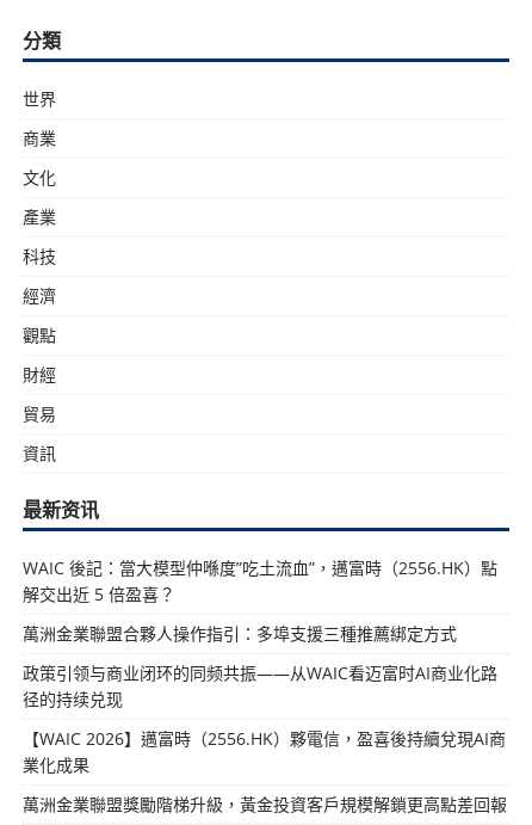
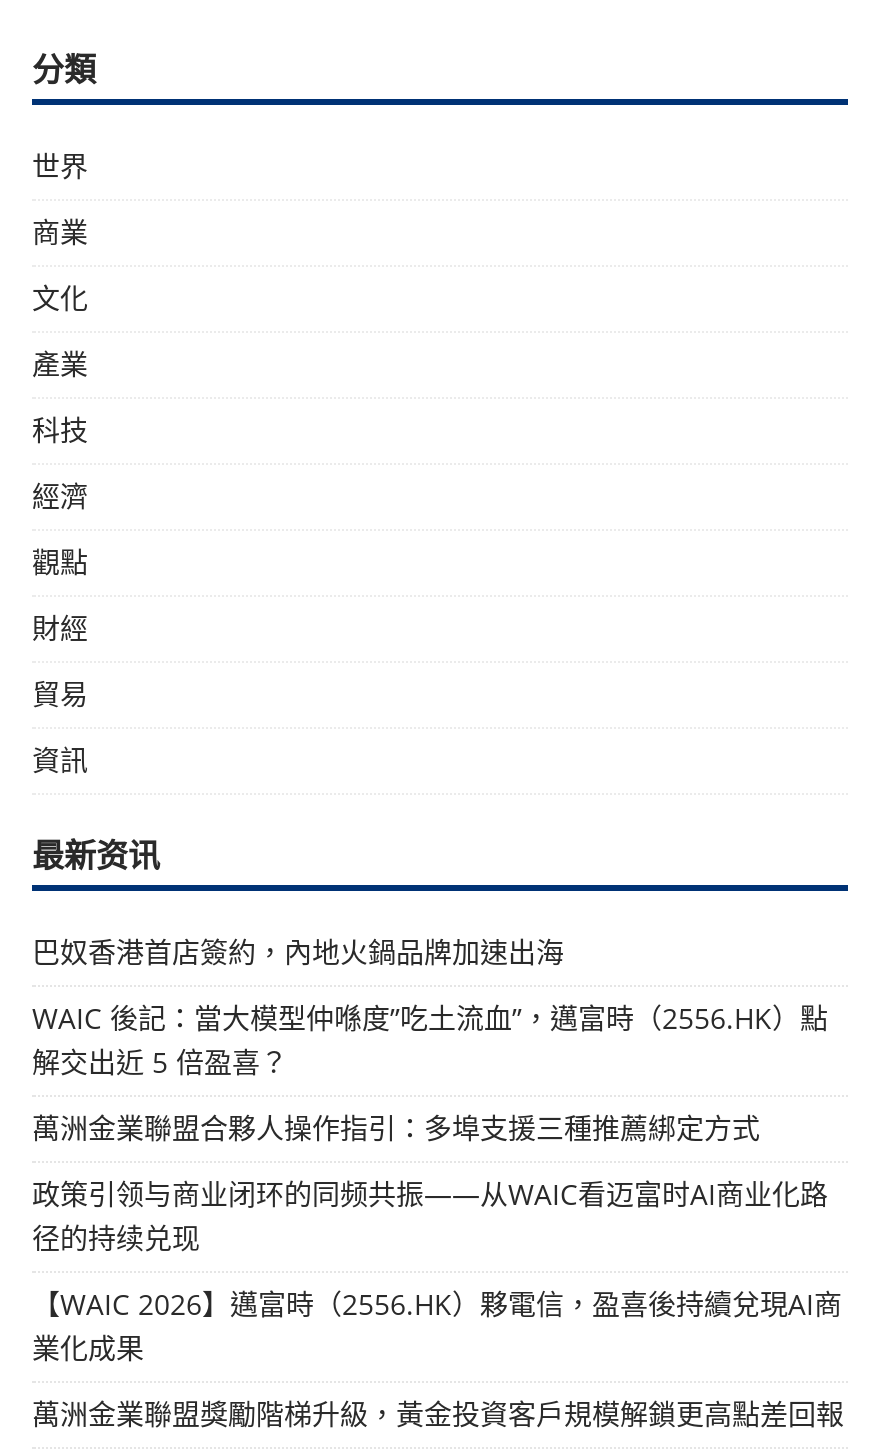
none -> [32,933,564,971] 巴奴香港首店簽約，內地火鍋品牌加速出海

